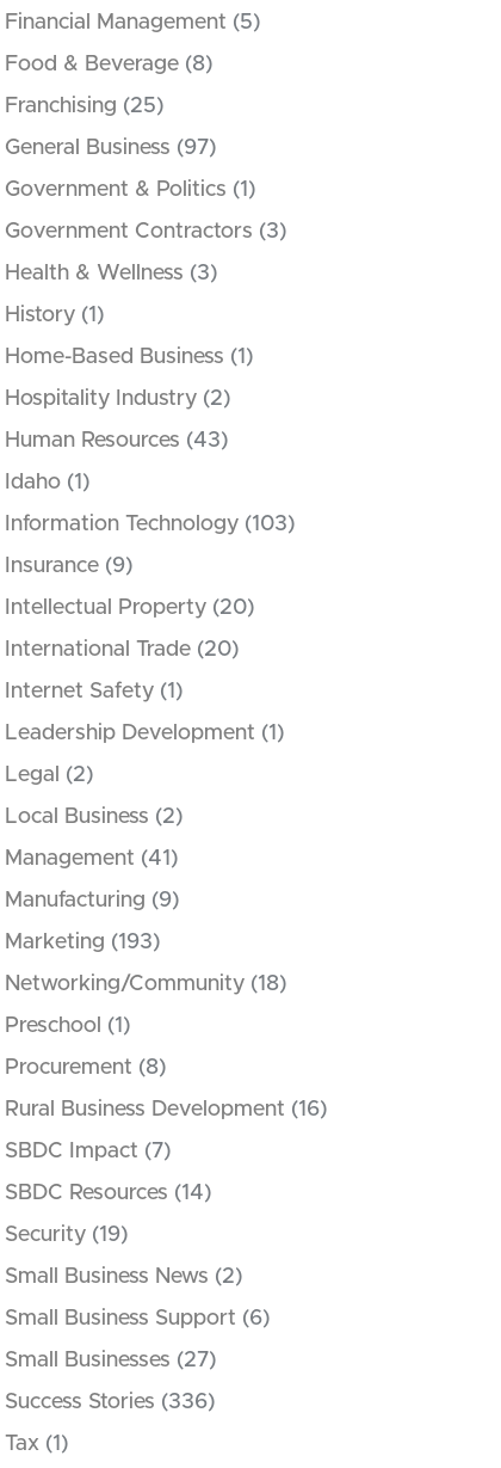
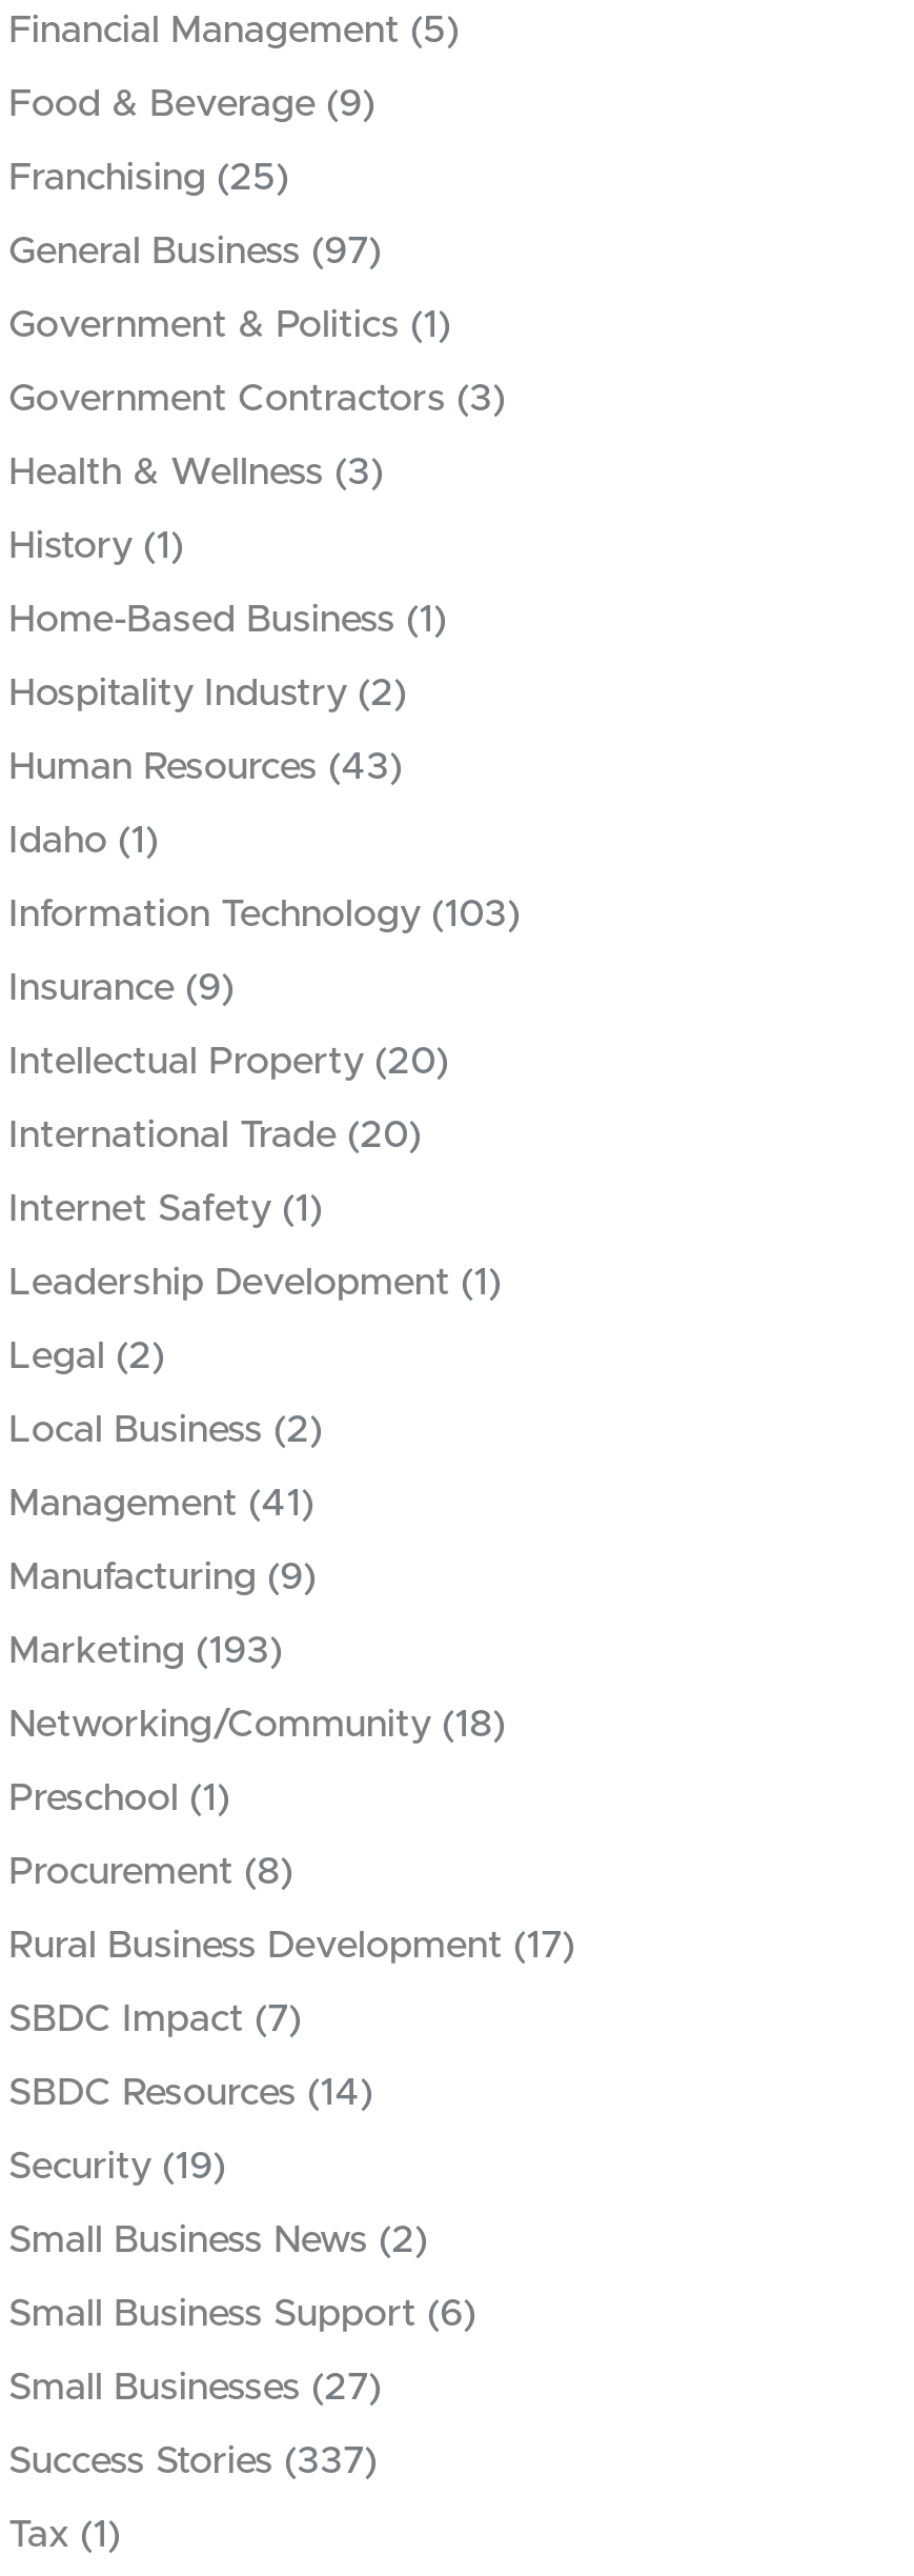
[5,54,212,75] Food & Beverage (8) -> [8,86,374,124] Food & Beverage (9)
[5,1099,327,1120] Rural Business Development (16) -> [8,1928,574,1966] Rural Business Development (17)
[5,1392,215,1413] Success Stories (336) -> [8,2443,377,2481] Success Stories (337)

